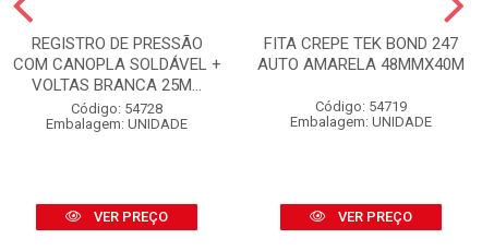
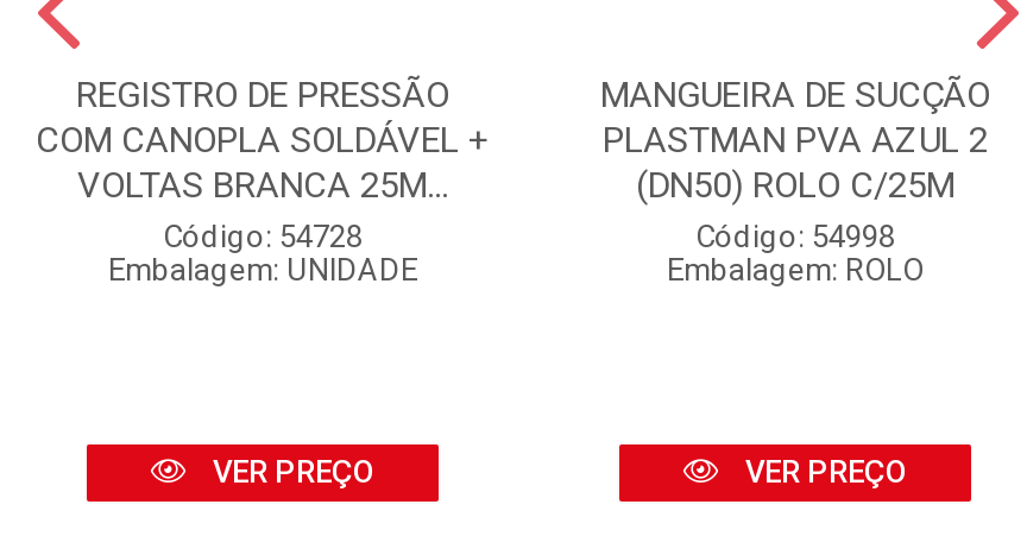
[257,33,465,129] FITA CREPE TEK BOND 247 | AUTO AMARELA 48MMX40M | Código: 54719 | Embalagem: UNIDADE -> [600,73,990,287] MANGUEIRA DE SUCÇÃO | PLASTMAN PVA AZUL 2 | (DN50) ROLO C/25M | Código: 54998 | Embalagem: ROLO

